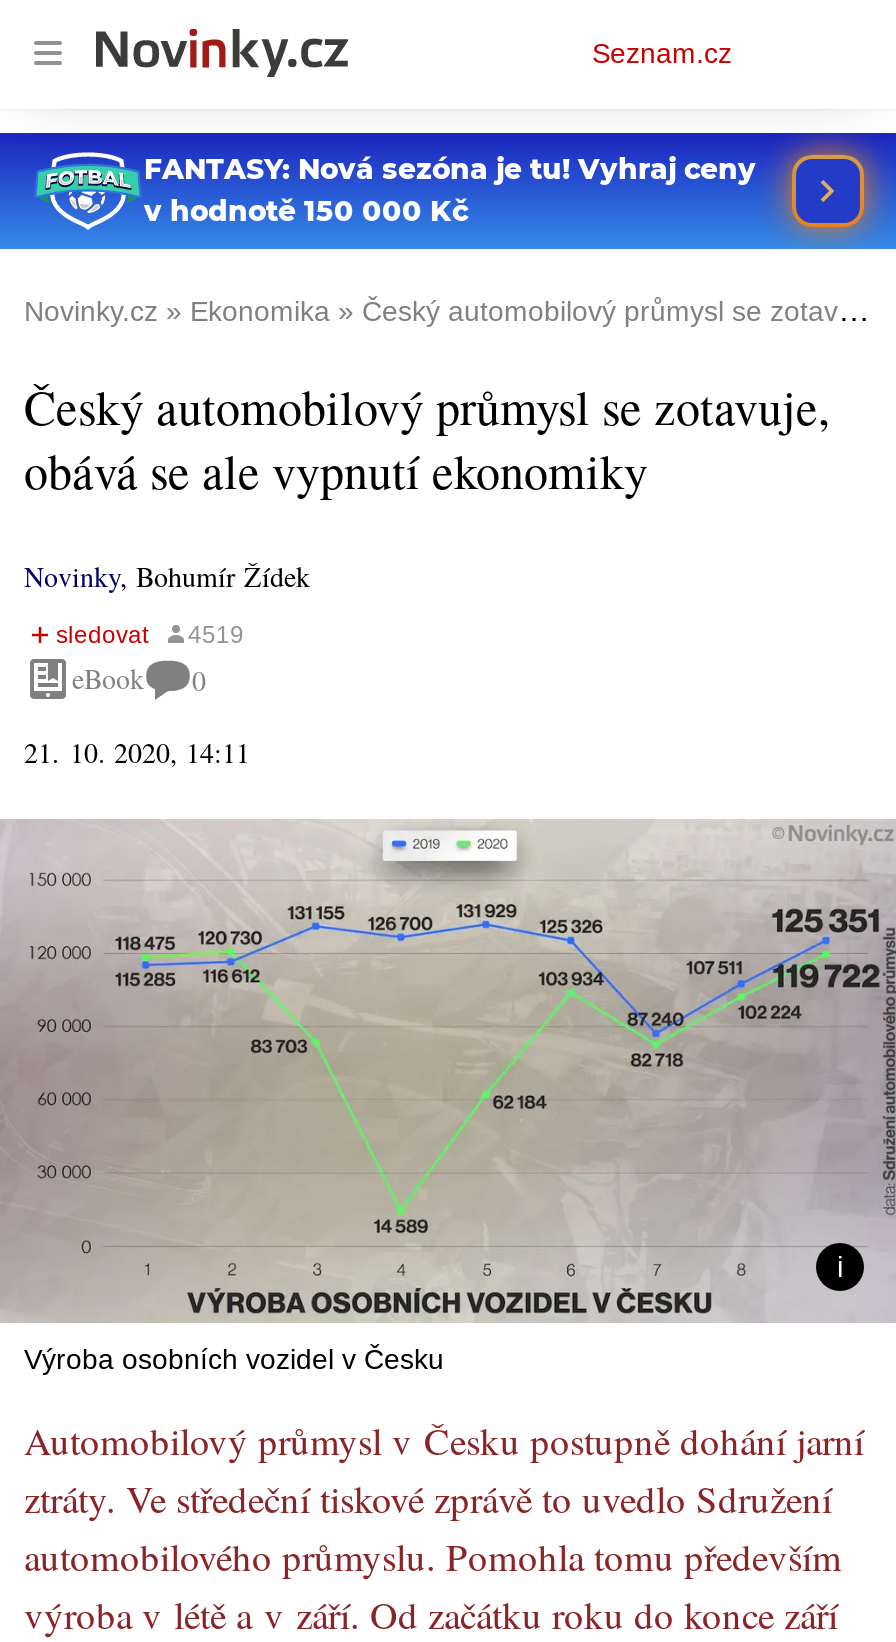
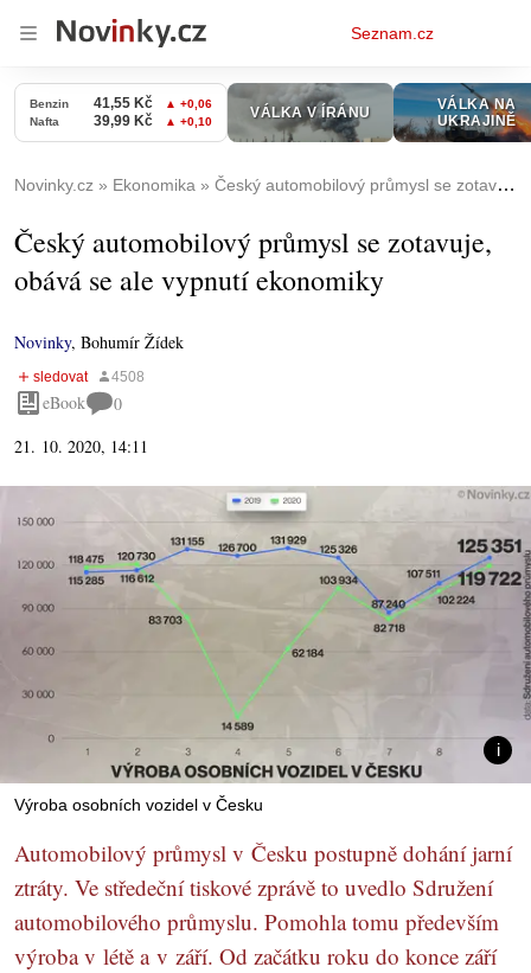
[6,131,890,251] [image] -> [4,81,527,148] [image]

